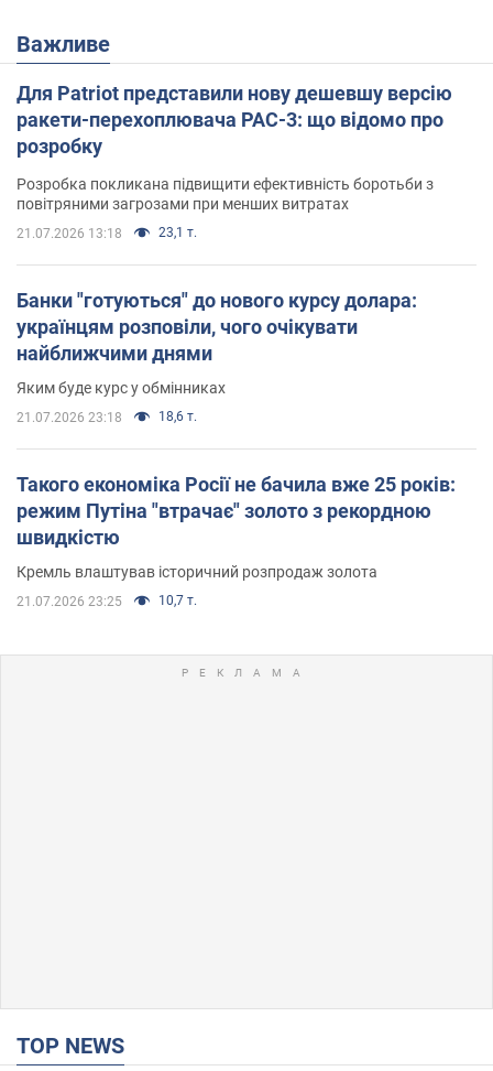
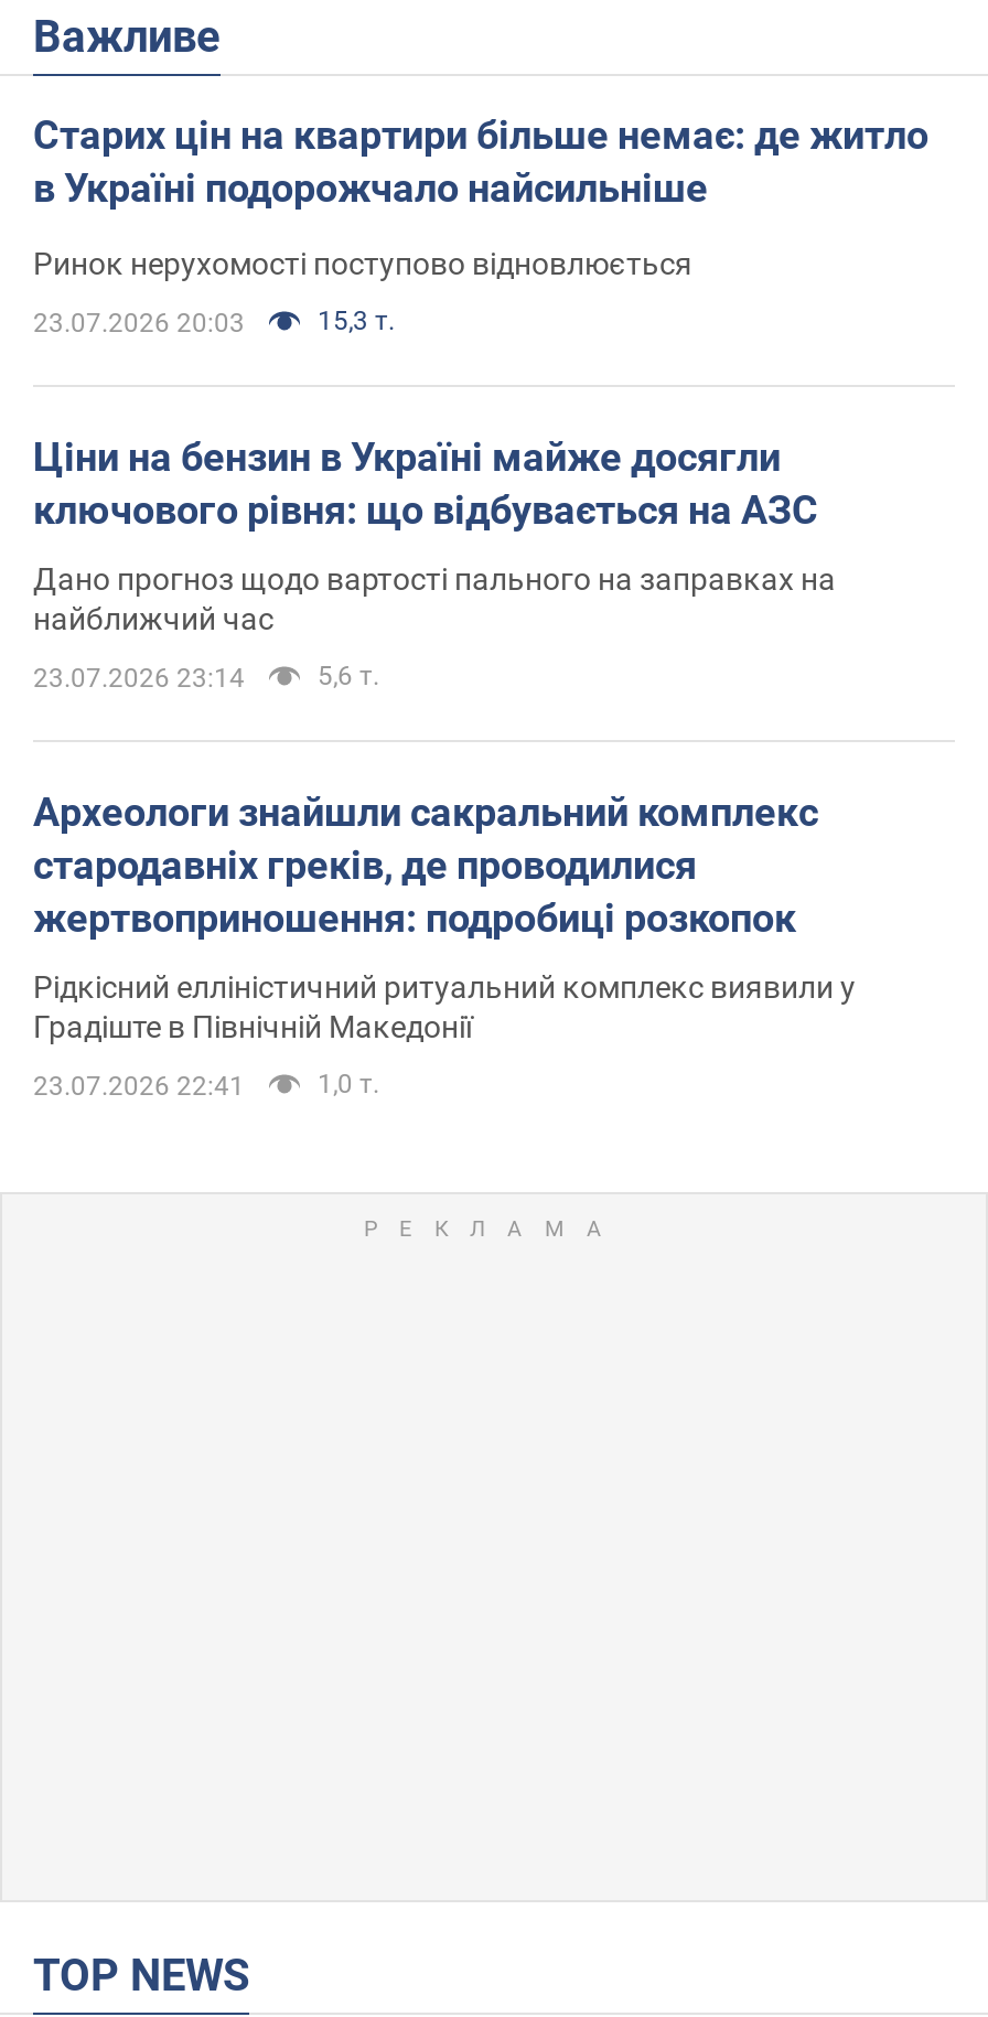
[17,81,452,157] Для Patriot представили нову дешевшу версію | ракети-перехоплювача PAC-3: що відомо про | розробку -> [33,111,928,210] Старих цін на квартири більше немає: де житло | в Україні подорожчало найсильніше
[17,175,434,212] Розробка покликана підвищити ефективність боротьби з | повітряними загрозами при менших витратах -> [33,245,692,281] Ринок нерухомості поступово відновлюється
[17,225,197,241] 21.07.2026 13:18 | 23,1 т. -> [33,305,395,338] 23.07.2026 20:03 | 15,3 т.
[17,288,417,364] Банки "готуються" до нового курсу долара: | українцям розповіли, чого очікувати | найближчими днями -> [33,433,818,532] Ціни на бензин в Україні майже досягли | ключового рівня: що відбувається на АЗС
[17,379,226,396] Яким буде курс у обмінниках -> [33,561,836,636] Дано прогноз щодо вартості пального на заправках на | найближчий час
[17,409,197,425] 21.07.2026 23:18 | 18,6 т. -> [33,660,379,693] 23.07.2026 23:14 | 5,6 т.
[17,472,456,549] Такого економіка Росії не бачила вже 25 років: | режим Путіна "втрачає" золото з рекордною | швидкістю -> [33,788,818,940] Археологи знайшли сакральний комплекс | стародавніх греків, де проводилися | жертвоприношення: подробиці розкопок
[17,563,377,580] Кремль влаштував історичний розпродаж золота -> [33,969,856,1044] Рідкісний елліністичний ритуальний комплекс виявили у | Градіште в Північній Македонії
[17,593,197,609] 21.07.2026 23:25 | 10,7 т. -> [33,1068,379,1101] 23.07.2026 22:41 | 1,0 т.

